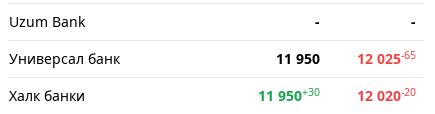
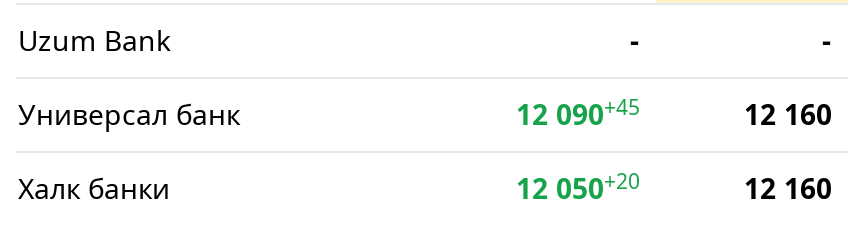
[276,48,416,68] 11 950 | 12 025-65 -> [516,93,832,133] 12 090+45 | 12 160
[258,85,416,105] 11 950+30 | 12 020-20 -> [516,167,832,207] 12 050+20 | 12 160

